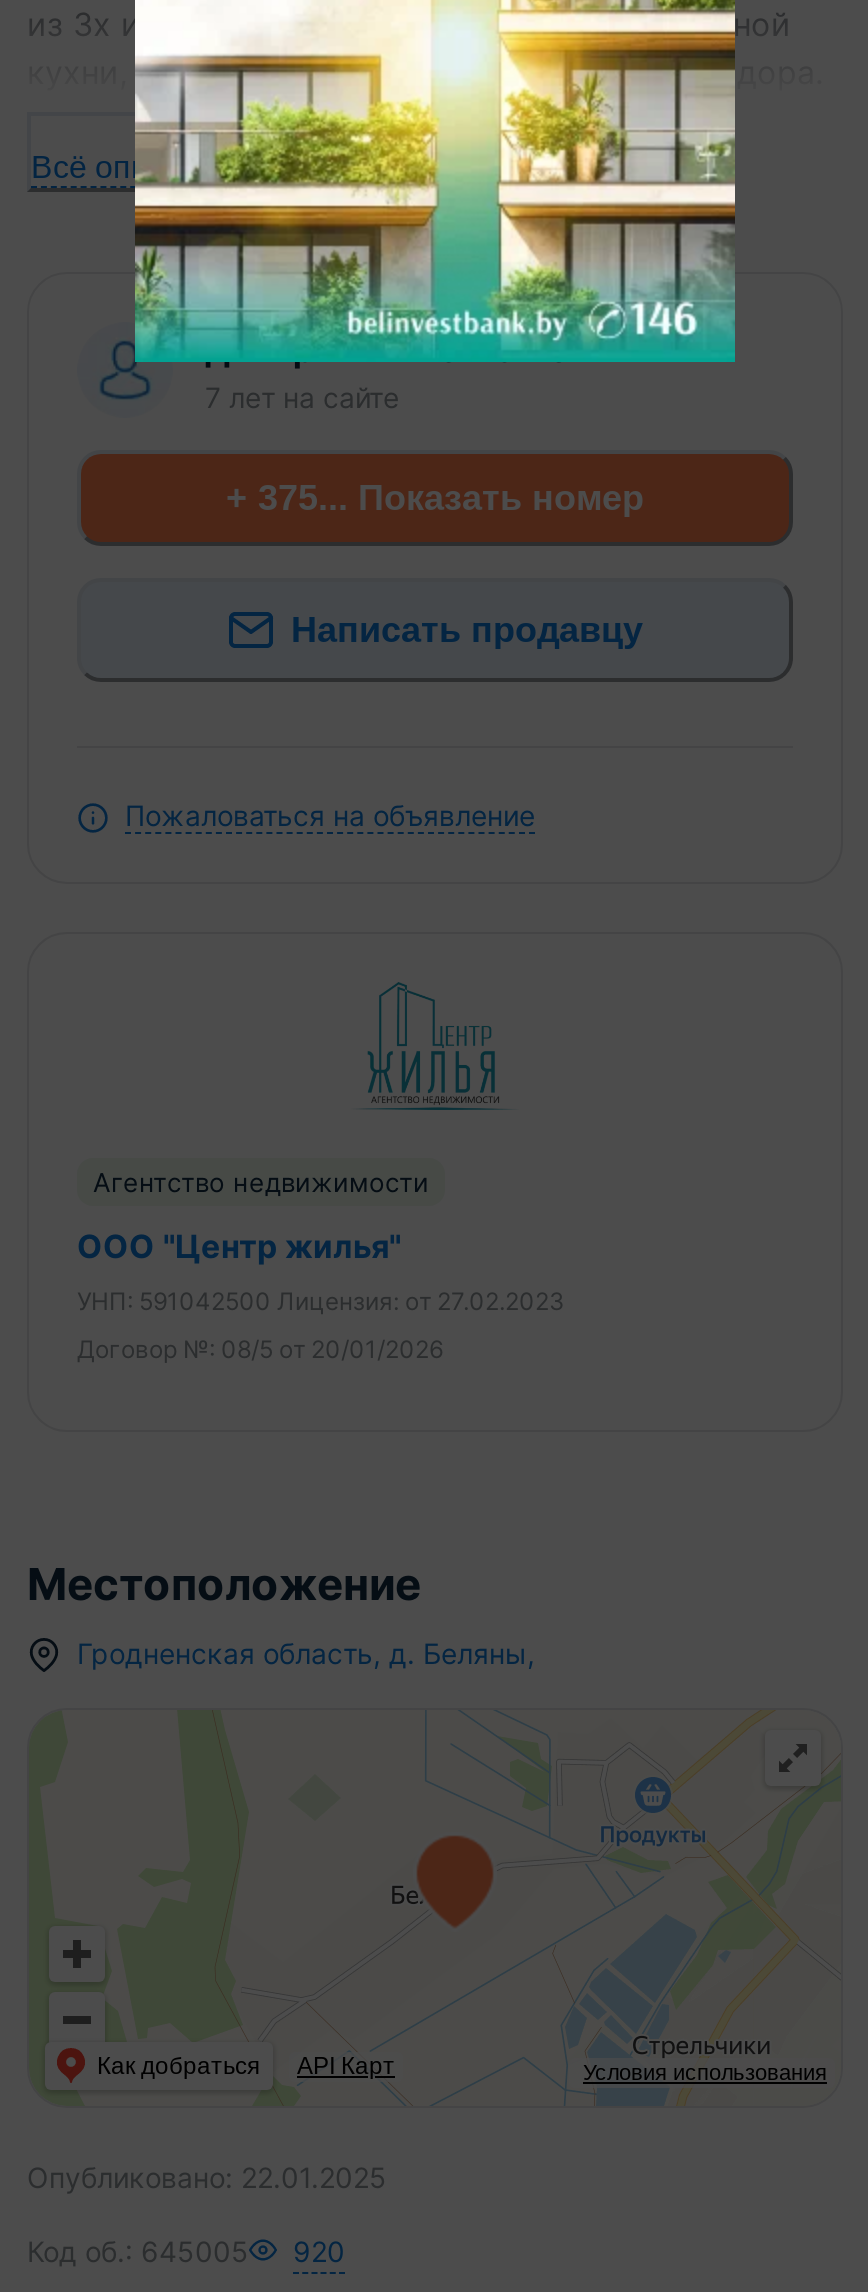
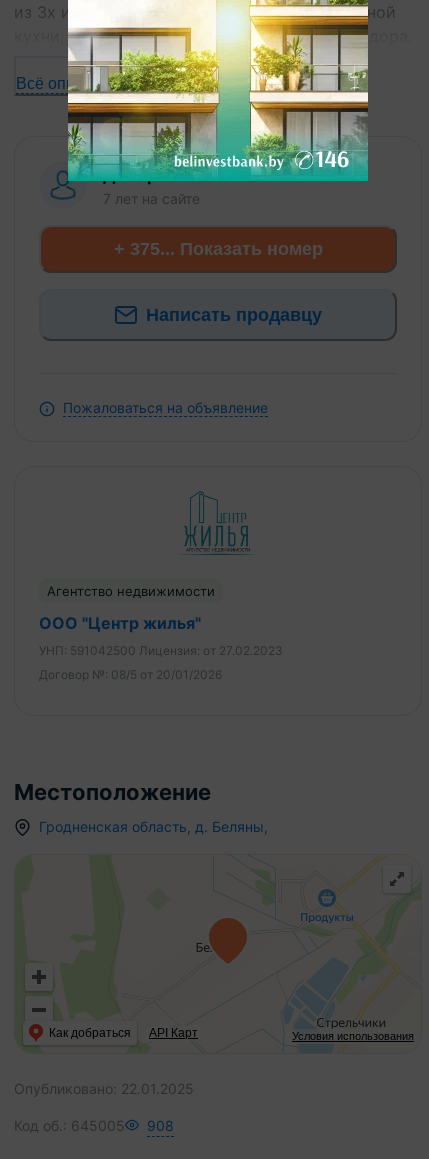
[293,2234,345,2268] 920 -> [147,1117,174,1134] 908

